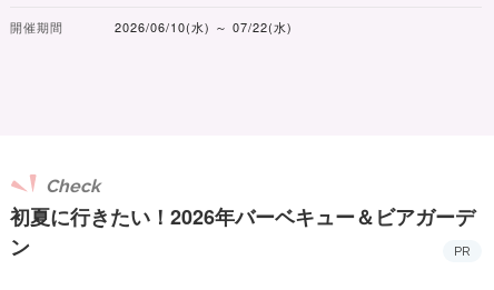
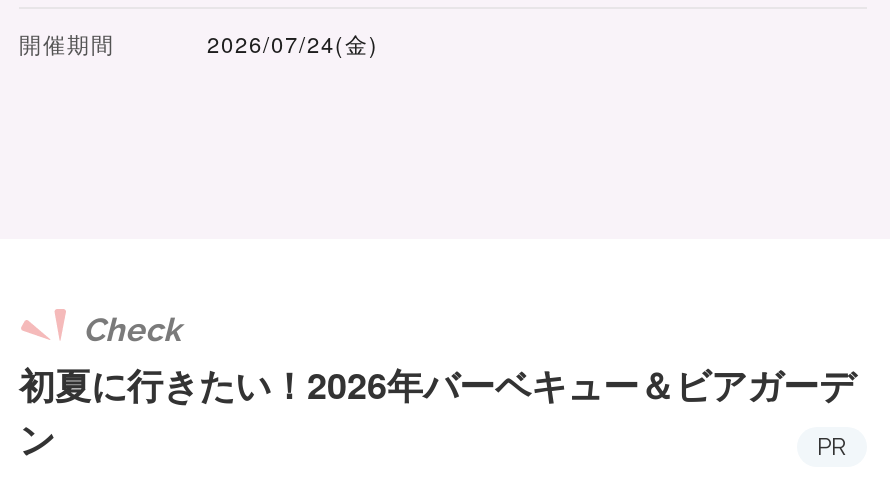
[115,18,293,36] 2026/06/10(水) ～ 07/22(水) -> [207,28,379,60] 2026/07/24(金)

